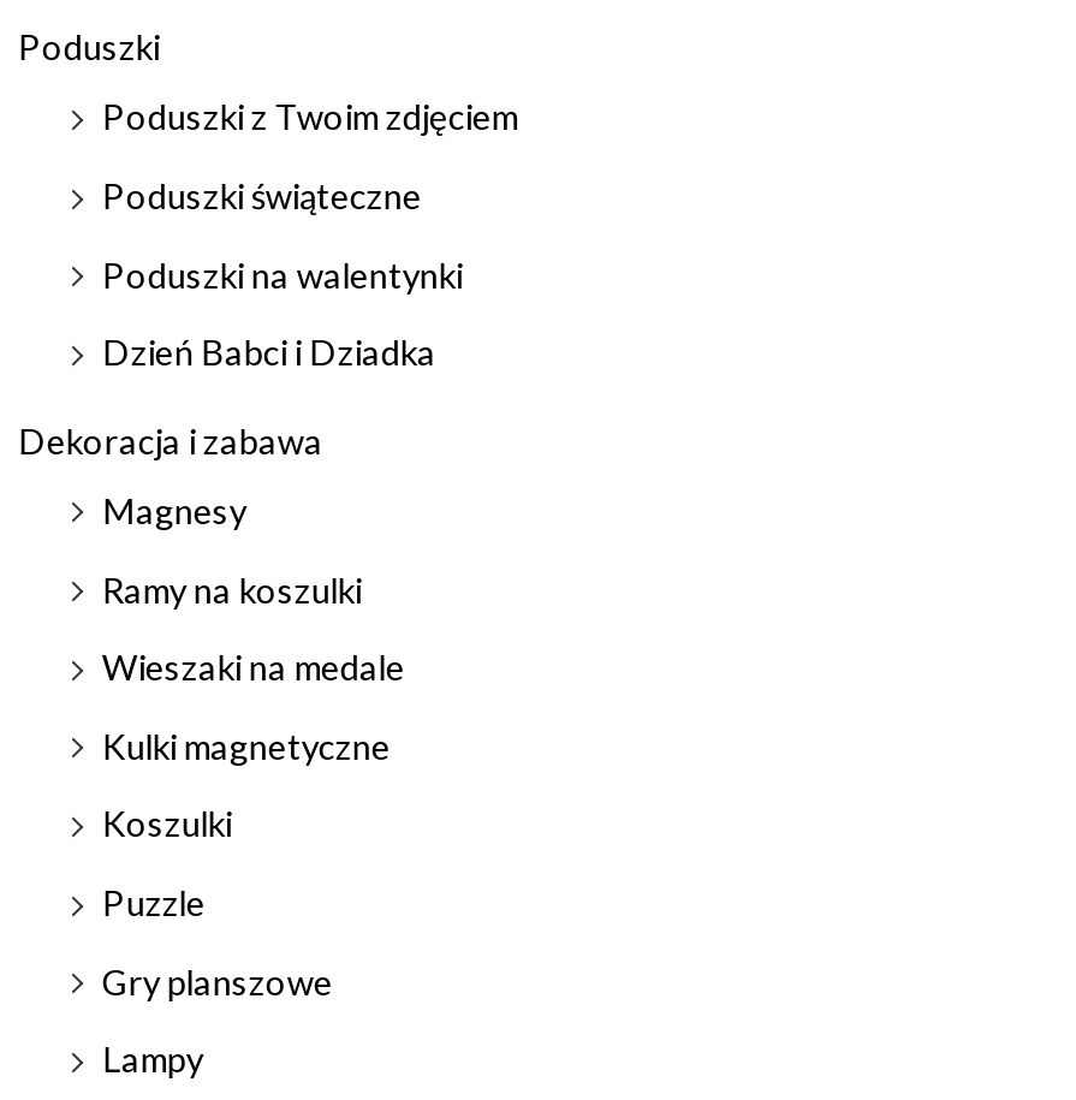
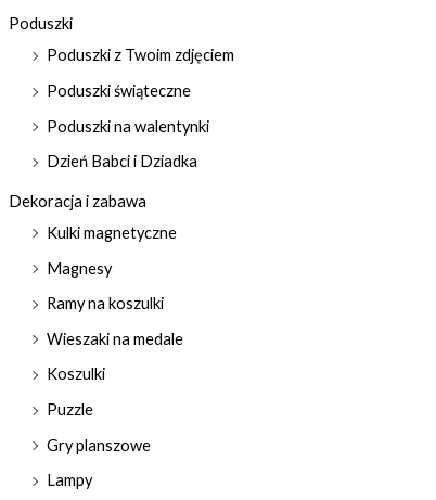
moved [102,490,405,688] -> [47,259,183,348]: Magnesy | Ramy na koszulki | Wieszaki na medale
moved [102,726,390,767] -> [47,223,177,242]: Kulki magnetyczne

